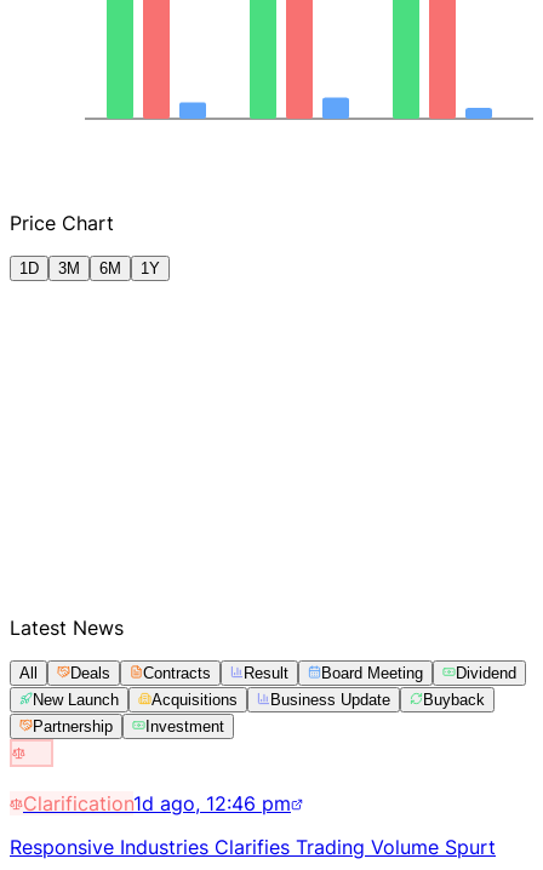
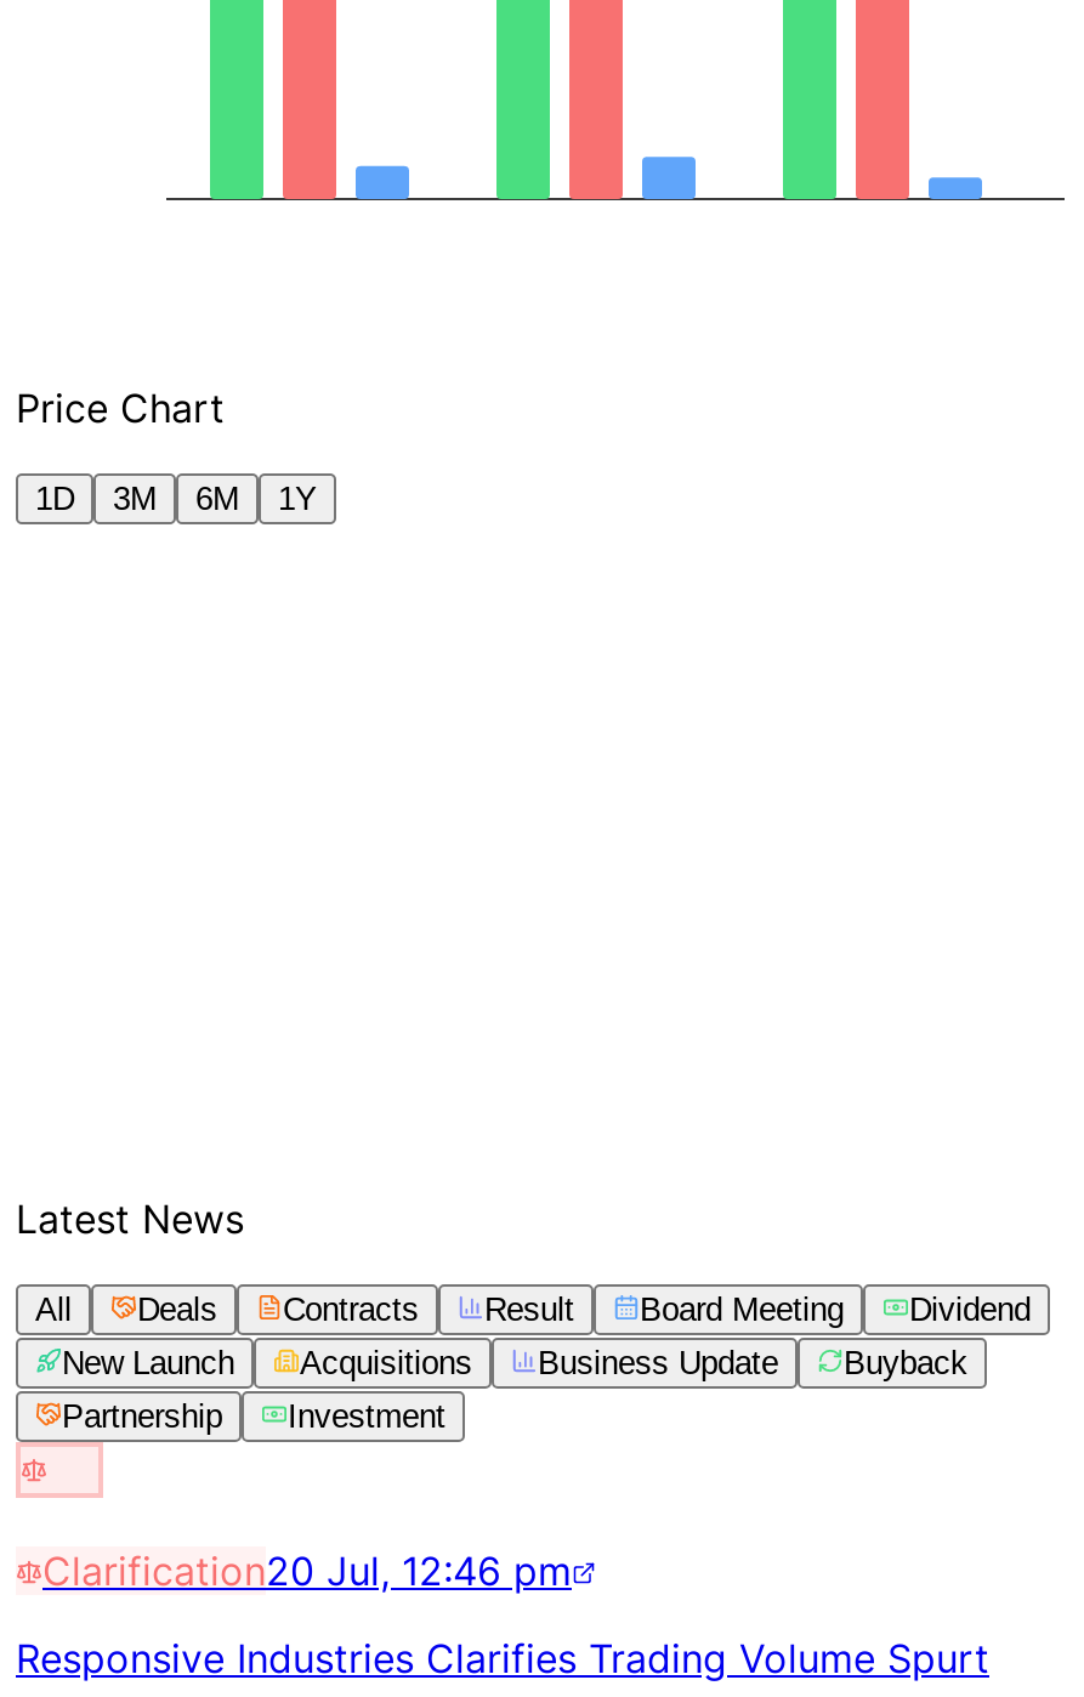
[23,791,291,815] Clarification1d ago, 12:46 pm -> [42,1546,572,1595] Clarification20 Jul, 12:46 pm

